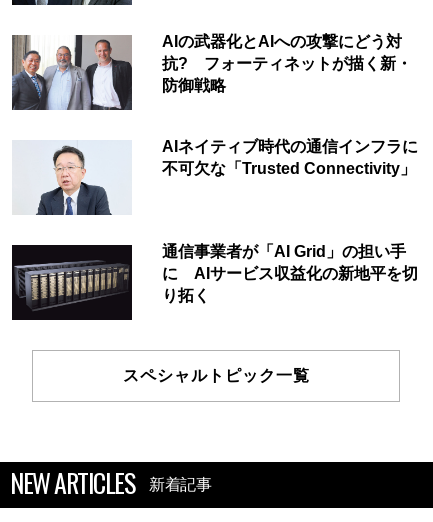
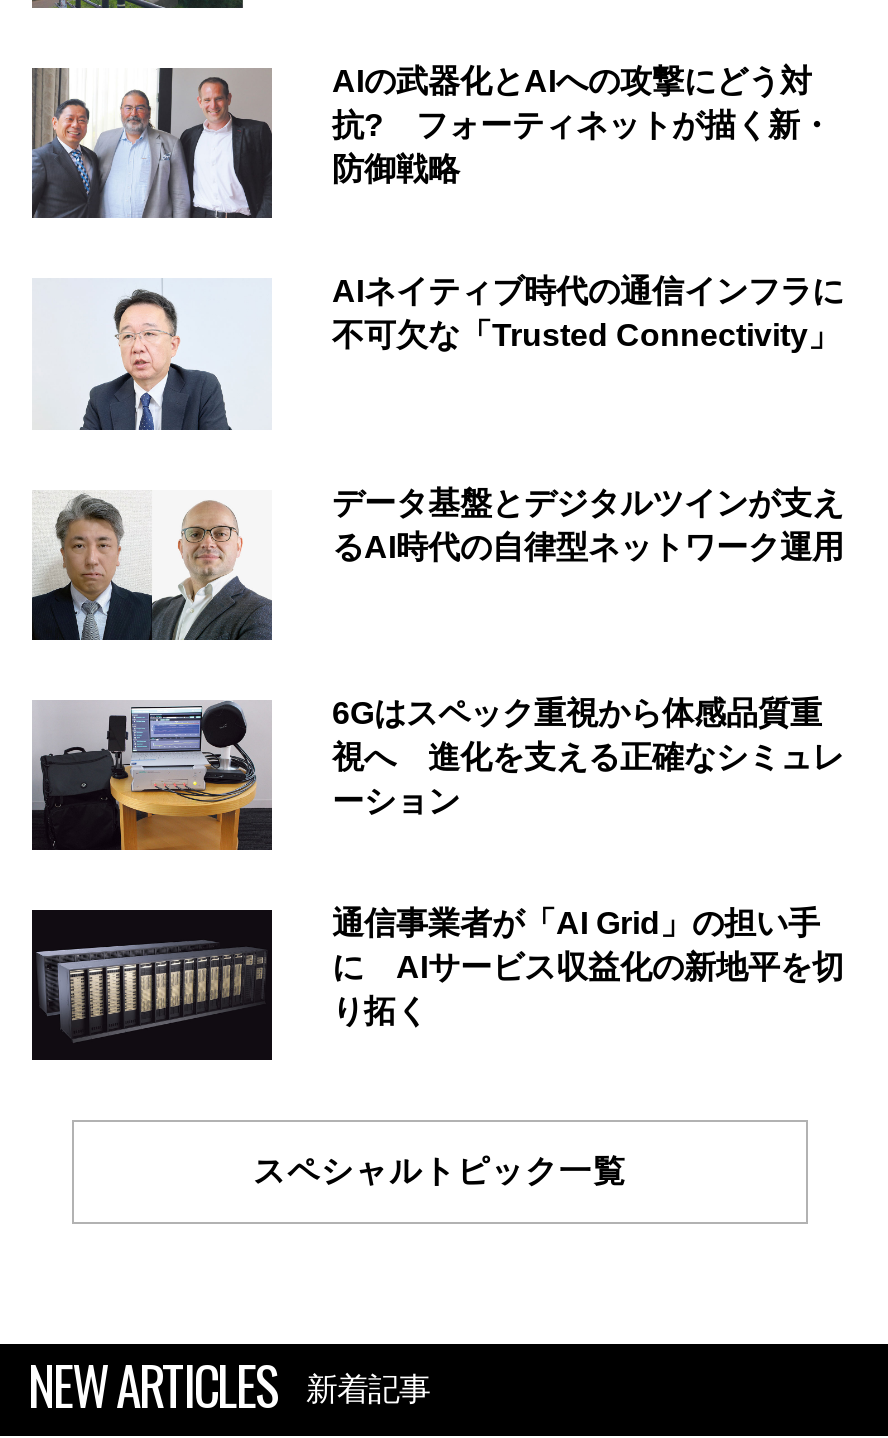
none -> [30,695,844,852] [image] | 6Gはスペック重視から体感品質重 | 視へ 進化を支える正確なシミュレ | ーション
none -> [32,485,844,640] [image] | データ基盤とデジタルツインが支え | るAI時代の自律型ネットワーク運用

